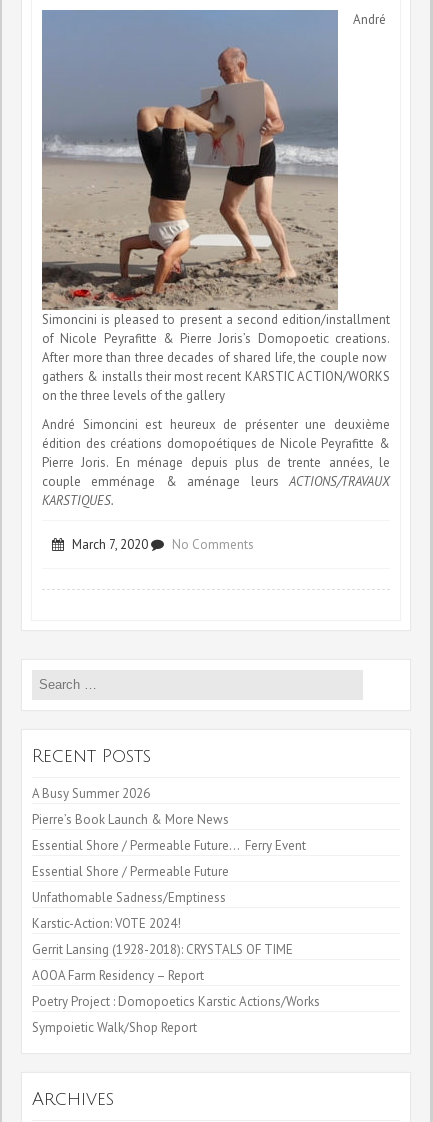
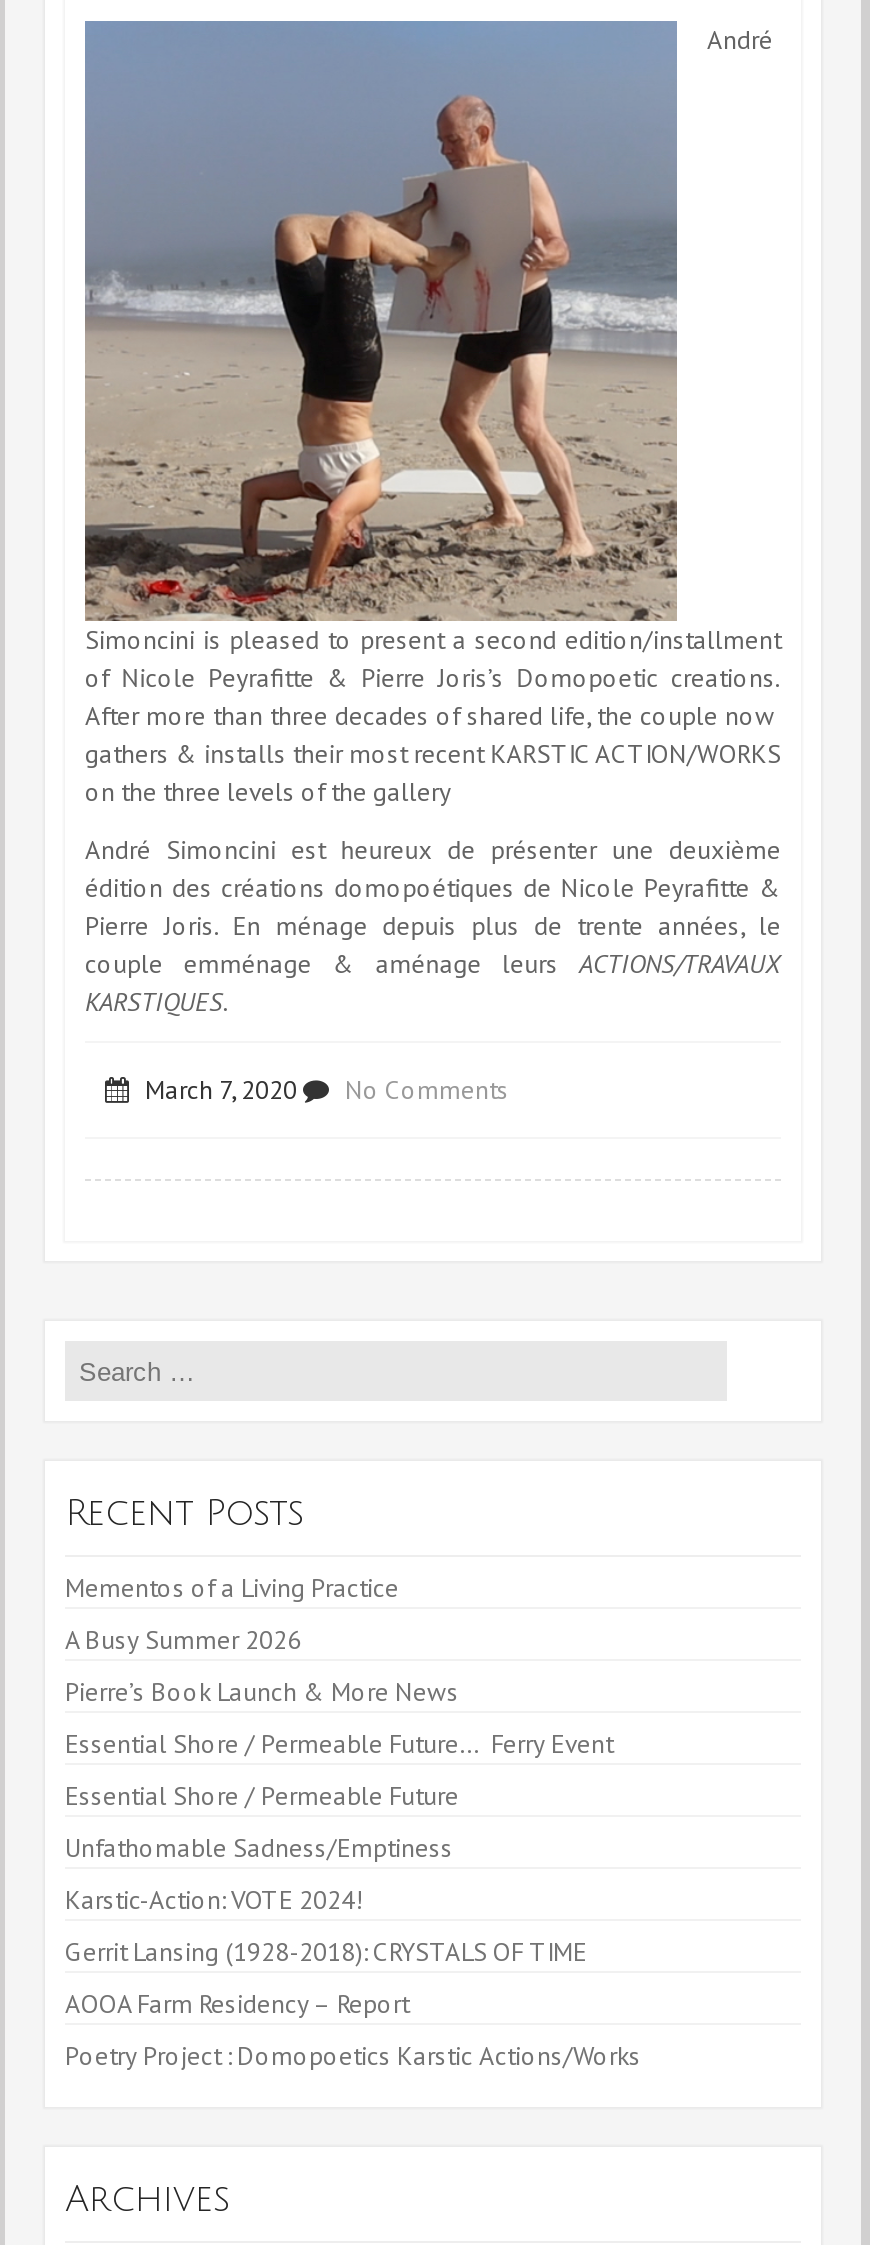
none -> [65,1571,399,1605] Mementos of a Living Practice
moved [32,785,320,1010] -> [65,1623,641,2073]: A Busy Summer 2026 | Pierre’s Book Launch & More News | Essential Shore / Permeable Future… Ferry Event | ... | AOOA Farm Residency – Report | Poetry Project : Domopoetics Karstic Actions/Works
[32,1019,197,1036] Sympoietic Walk/Shop Report -> none

